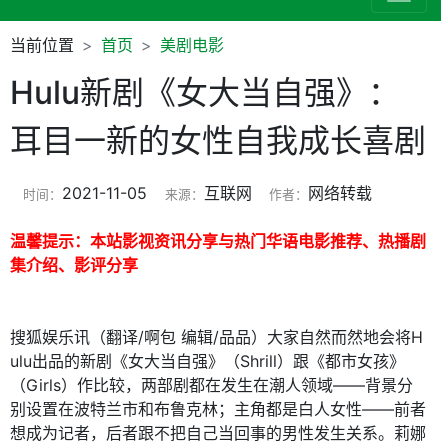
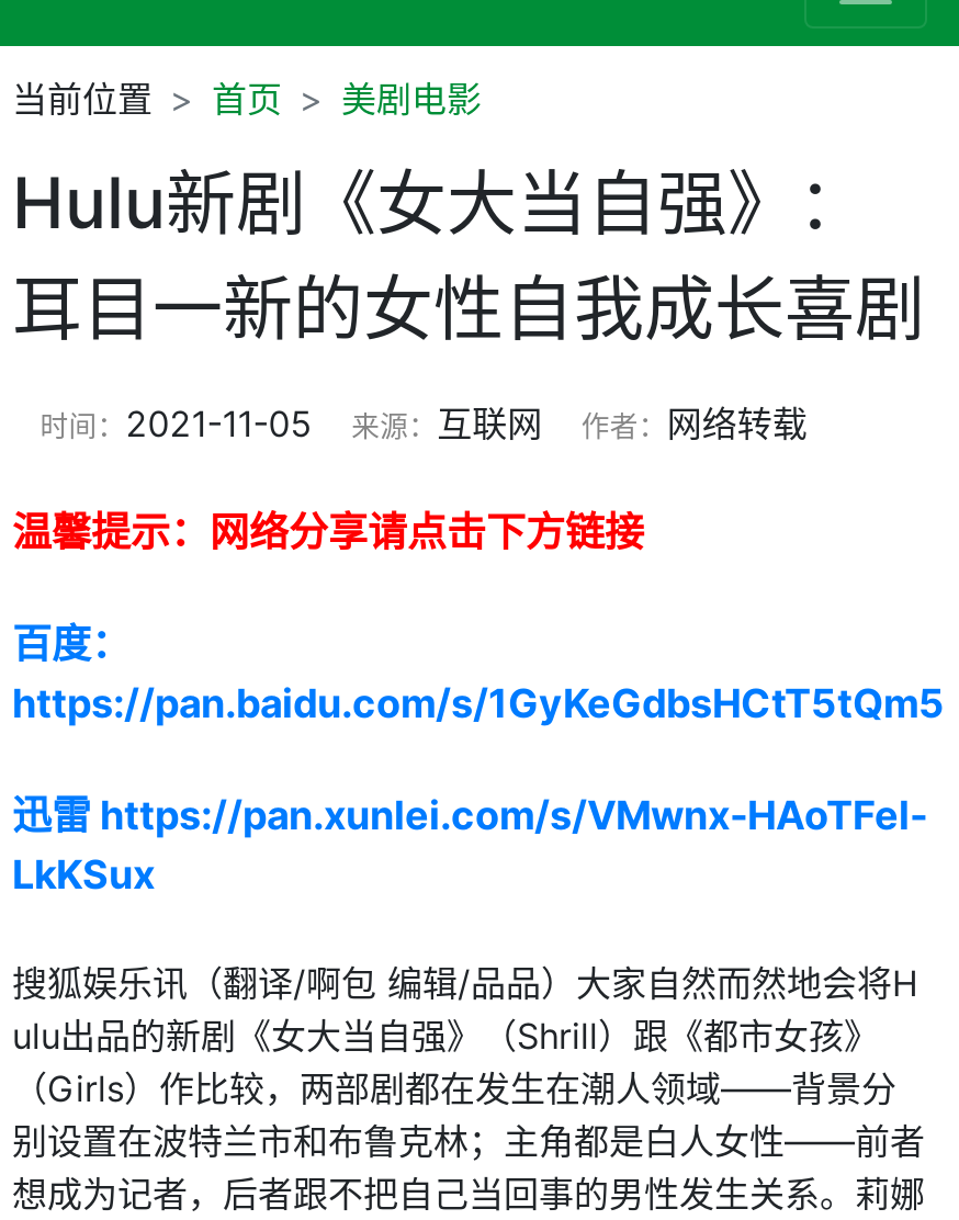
[10,231,426,275] 温馨提示：本站影视资讯分享与热门华语电影推荐、热播剧 | 集介绍、影评分享 -> [12,509,945,897] 温馨提示：网络分享请点击下方链接 | 百度： | https://pan.baidu.com/s/1GyKeGdbsHCtT5tQm5 | 迅雷 https://pan.xunlei.com/s/VMwnx-HAoTFel- | LkKSux

